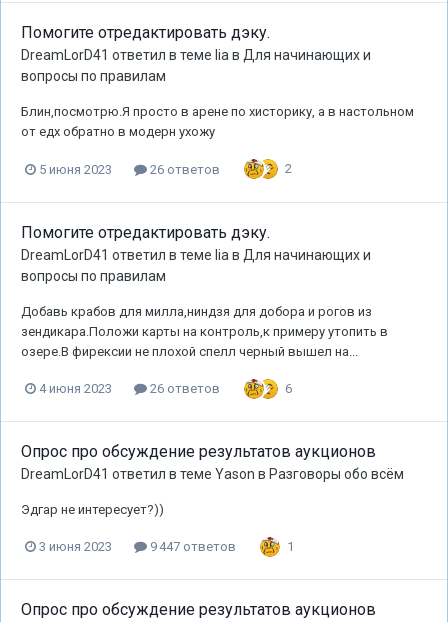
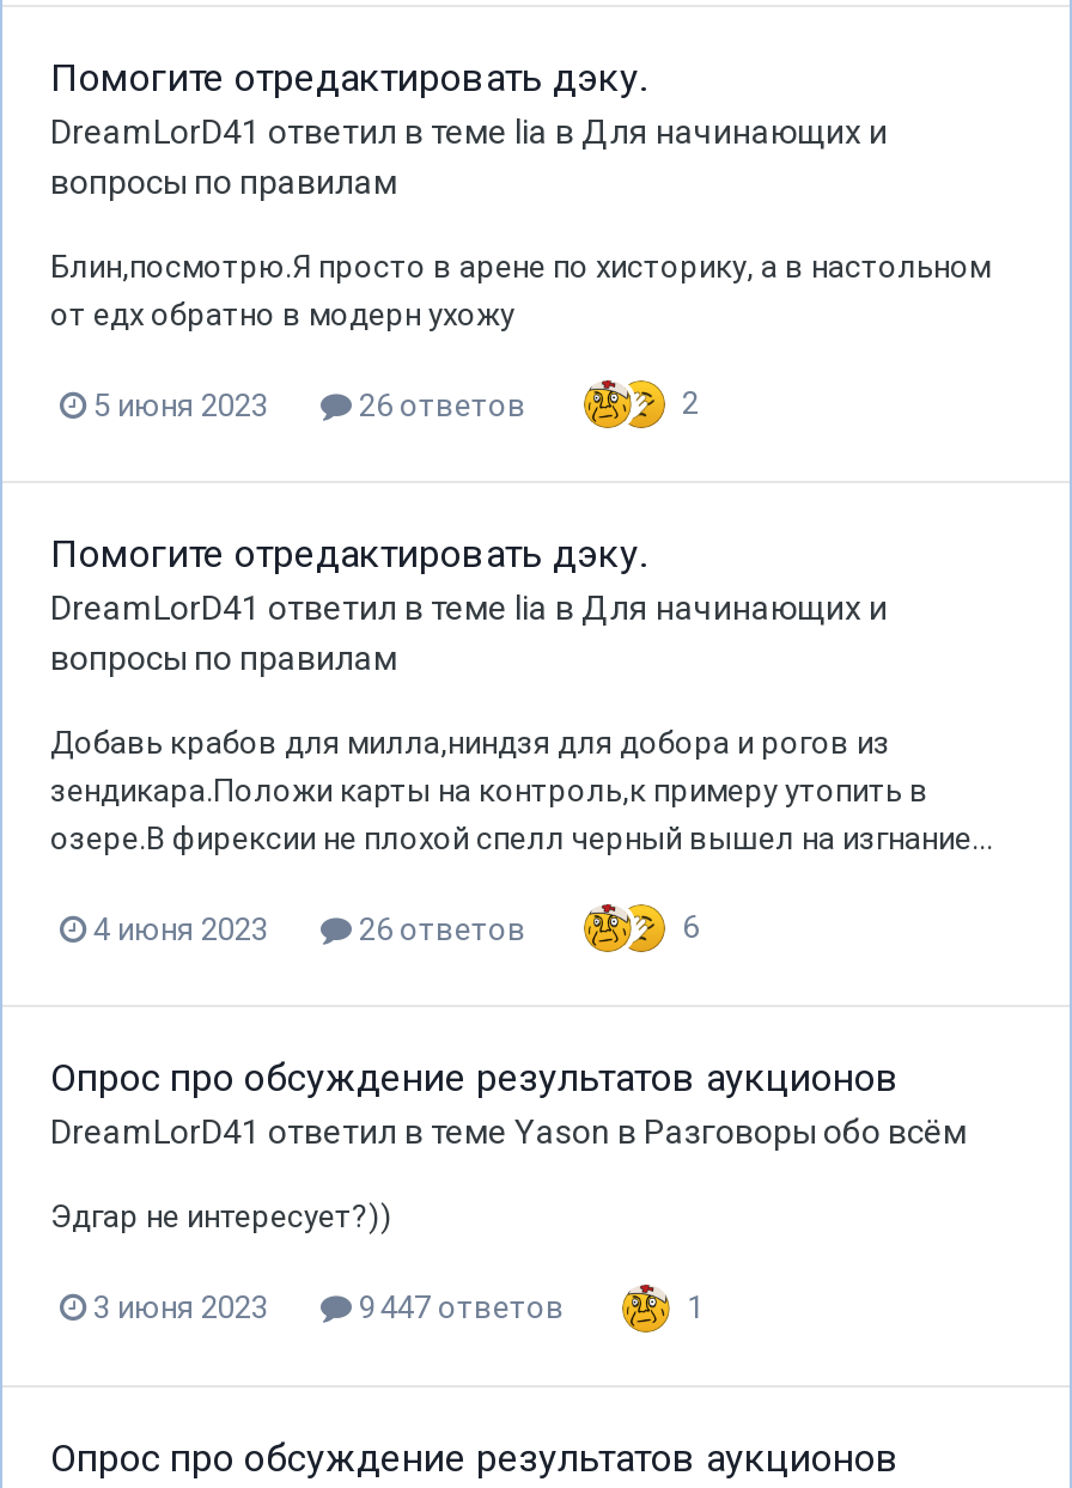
[21,343,358,358] озере.В фирексии не плохой спелл черный вышел на... -> [50,822,993,858] озере.В фирексии не плохой спелл черный вышел на изгнание...

